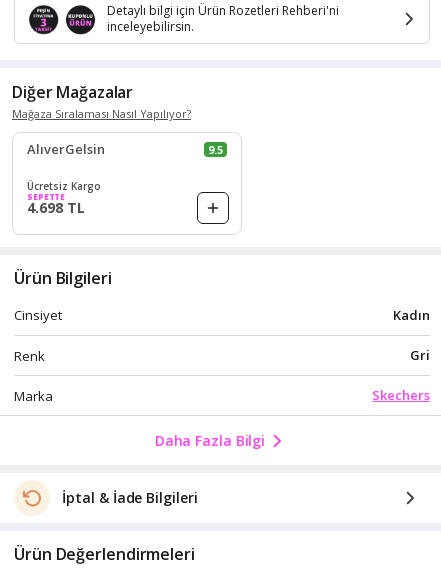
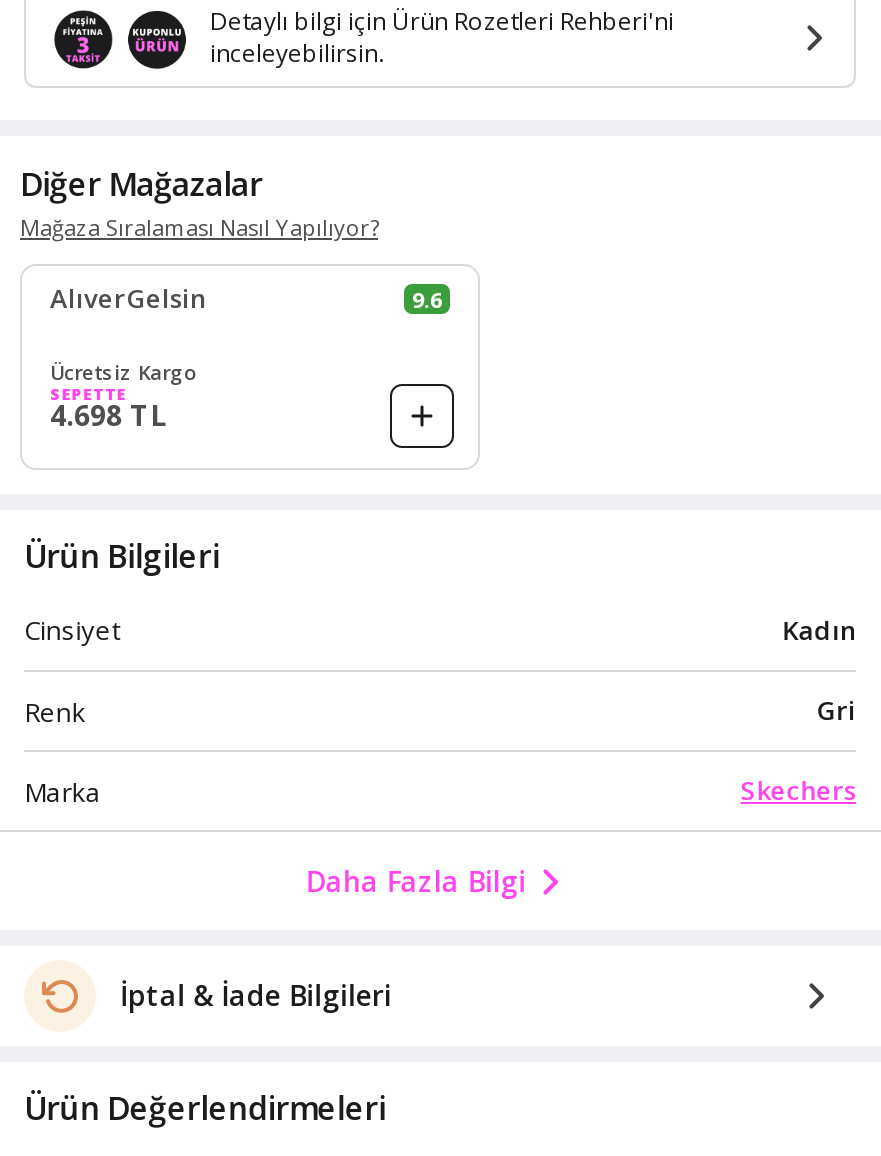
[208,142,223,157] 9.5 -> [412,284,442,314] 9.6

